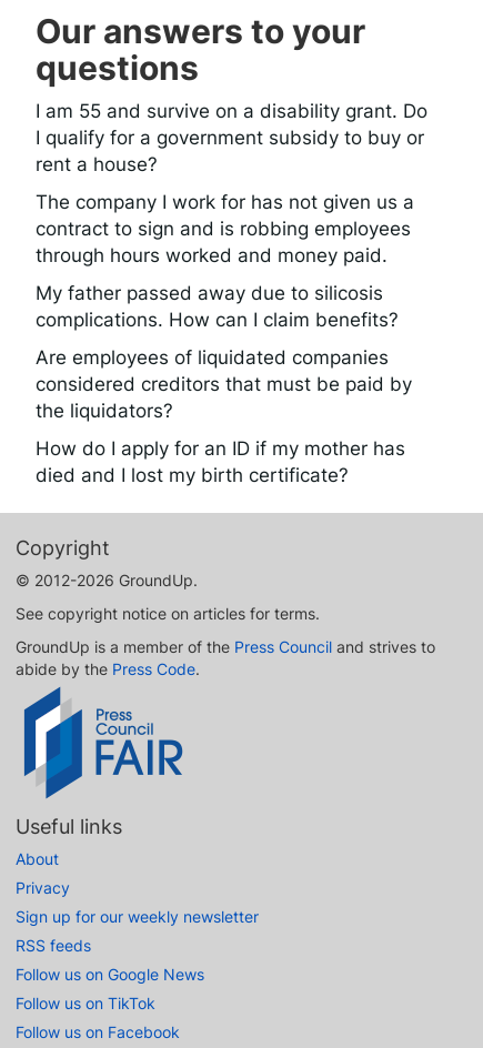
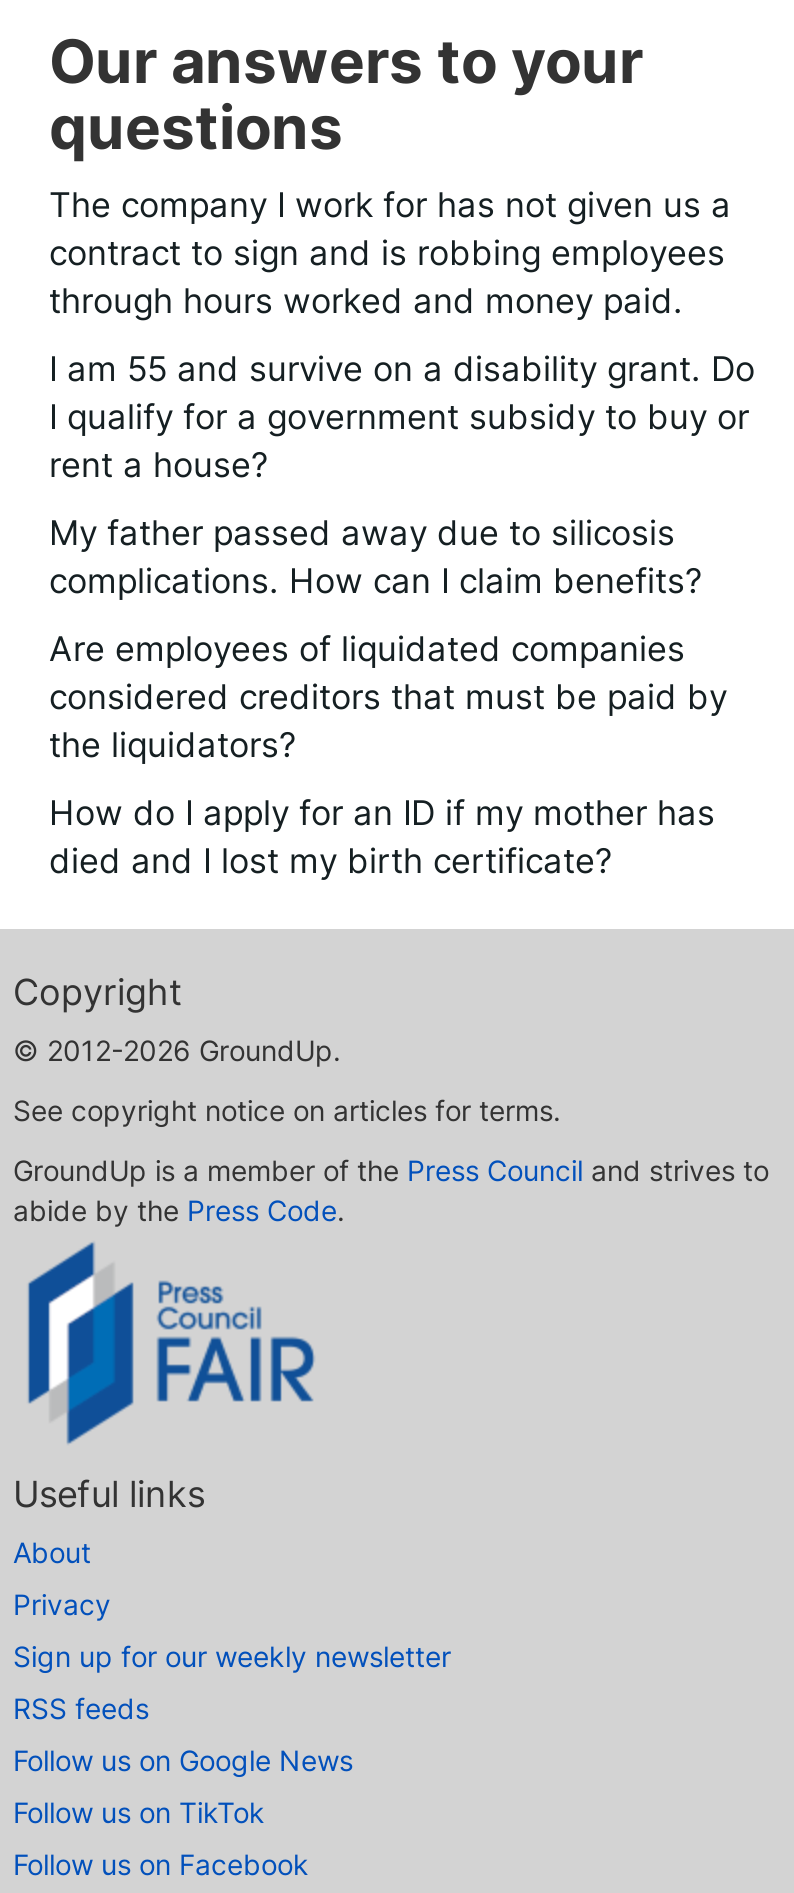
moved [36,100,427,175] -> [49,349,755,485]: I am 55 and survive on a disability grant. Do | I qualify for a government subsidy to buy or | rent a house?
moved [36,191,414,266] -> [49,185,731,321]: The company I work for has not given us a | contract to sign and is robbing employees | through hours worked and money paid.

